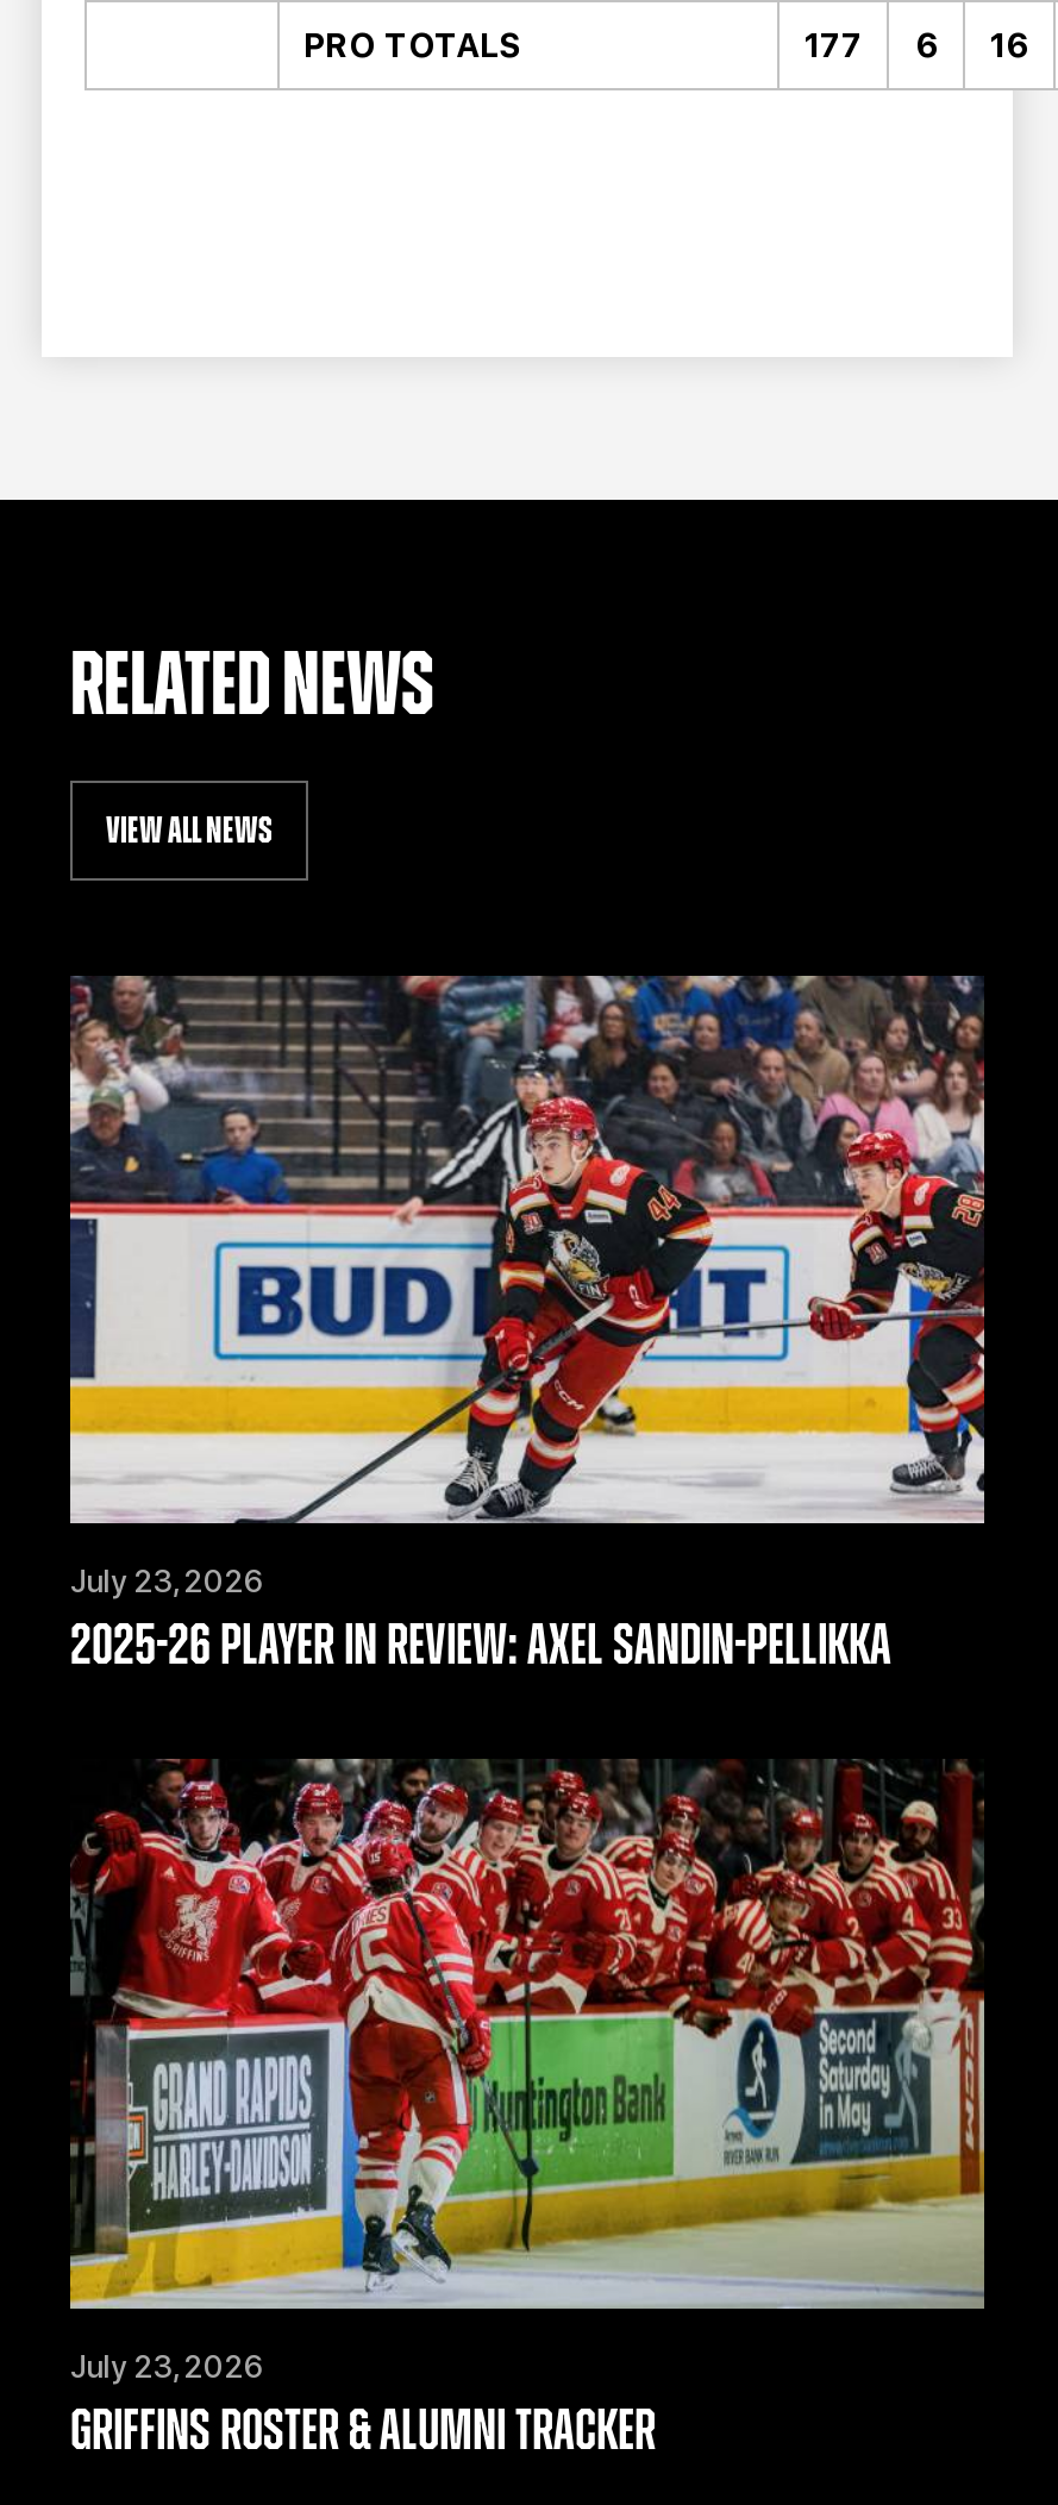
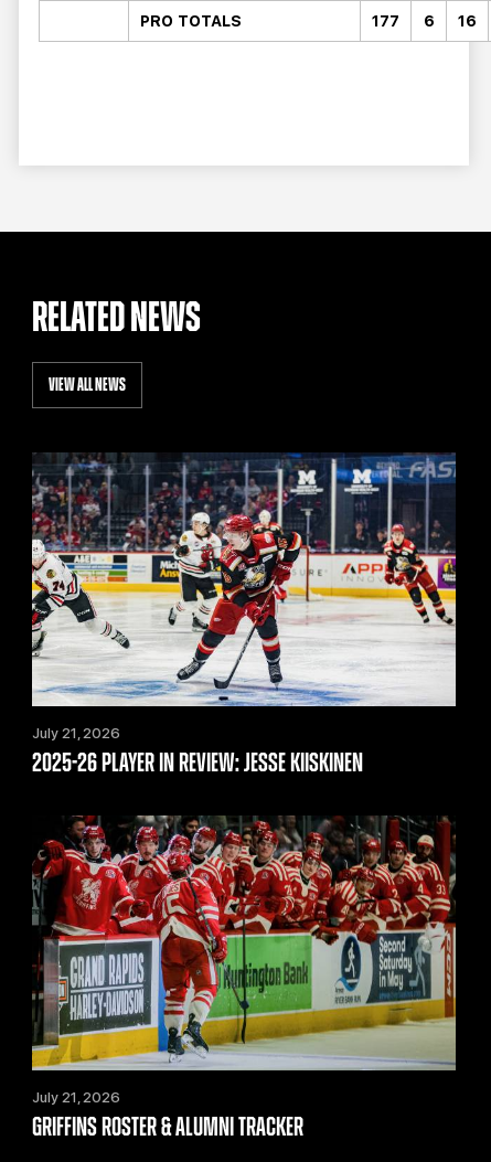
[68,973,987,1600] [image] | July 23, 2026 -> [31,452,457,742] [image] | July 21, 2026
[70,1619,891,1677] 2025-26 PLAYER IN REVIEW: AXEL SANDIN-PELLIKKA -> [32,751,363,777] 2025-26 PLAYER IN REVIEW: JESSE KIISKINEN
[70,2349,265,2384] July 23, 2026 -> [32,1089,120,1106] July 21, 2026

